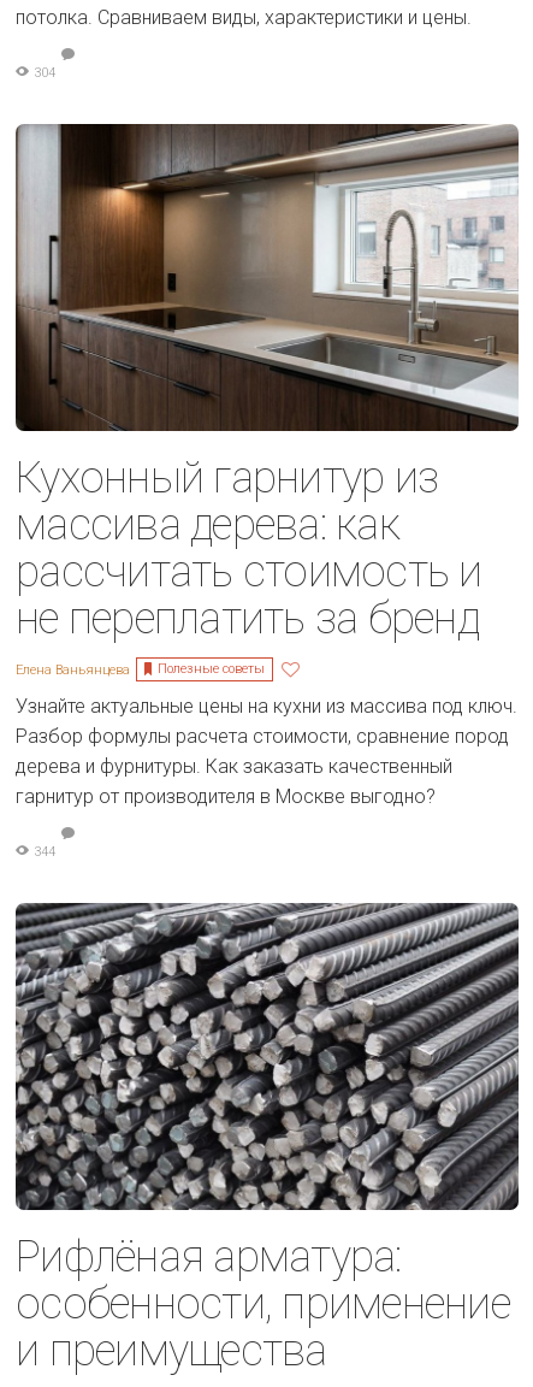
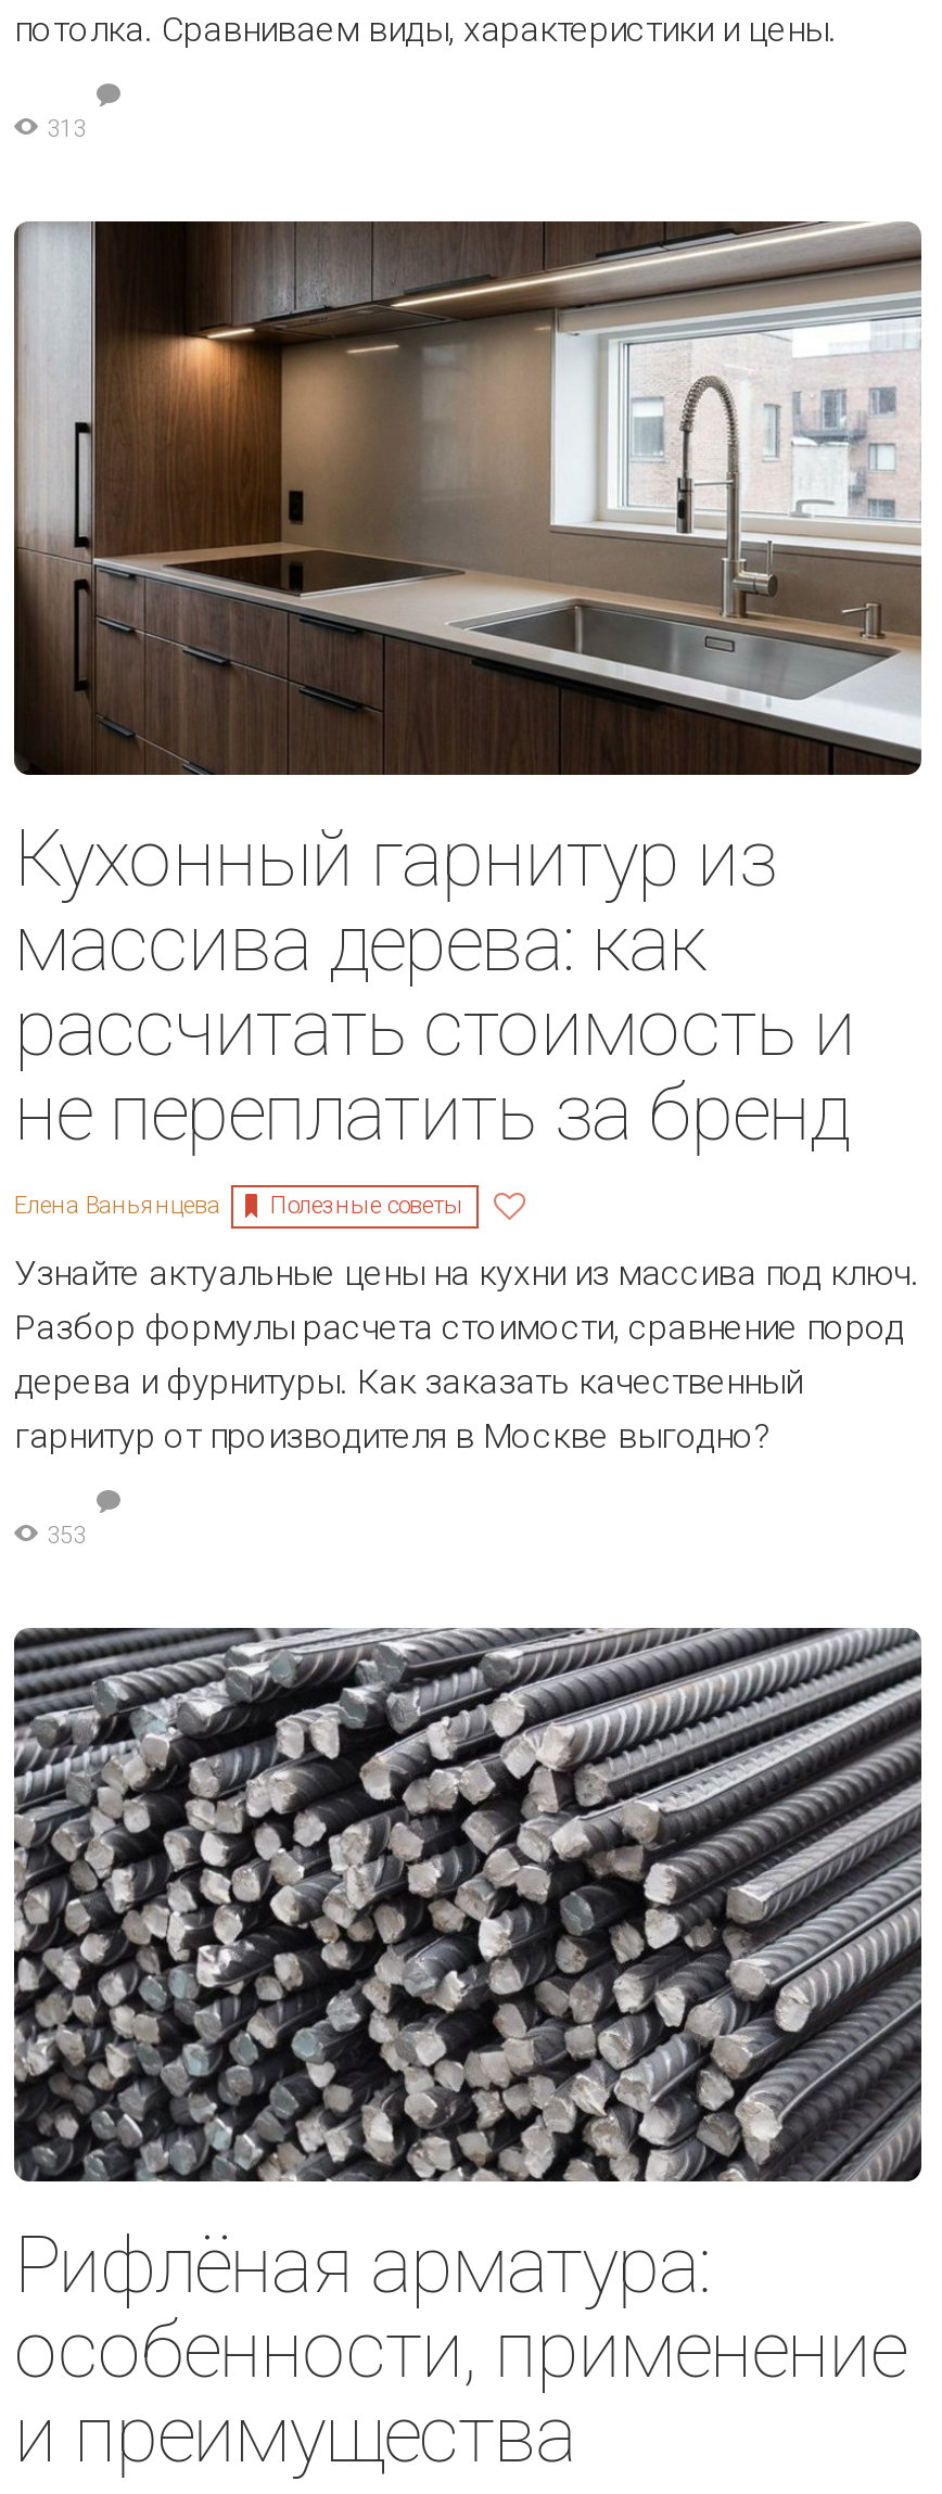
[34,65,55,81] 304 -> [47,116,86,144] 313
[34,844,55,860] 344 -> [47,1521,86,1550] 353

